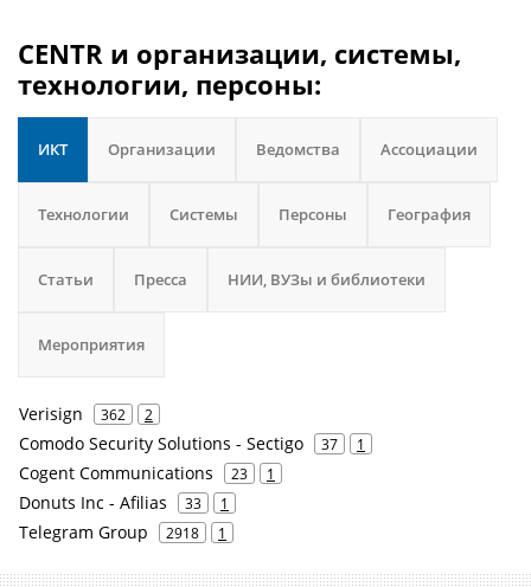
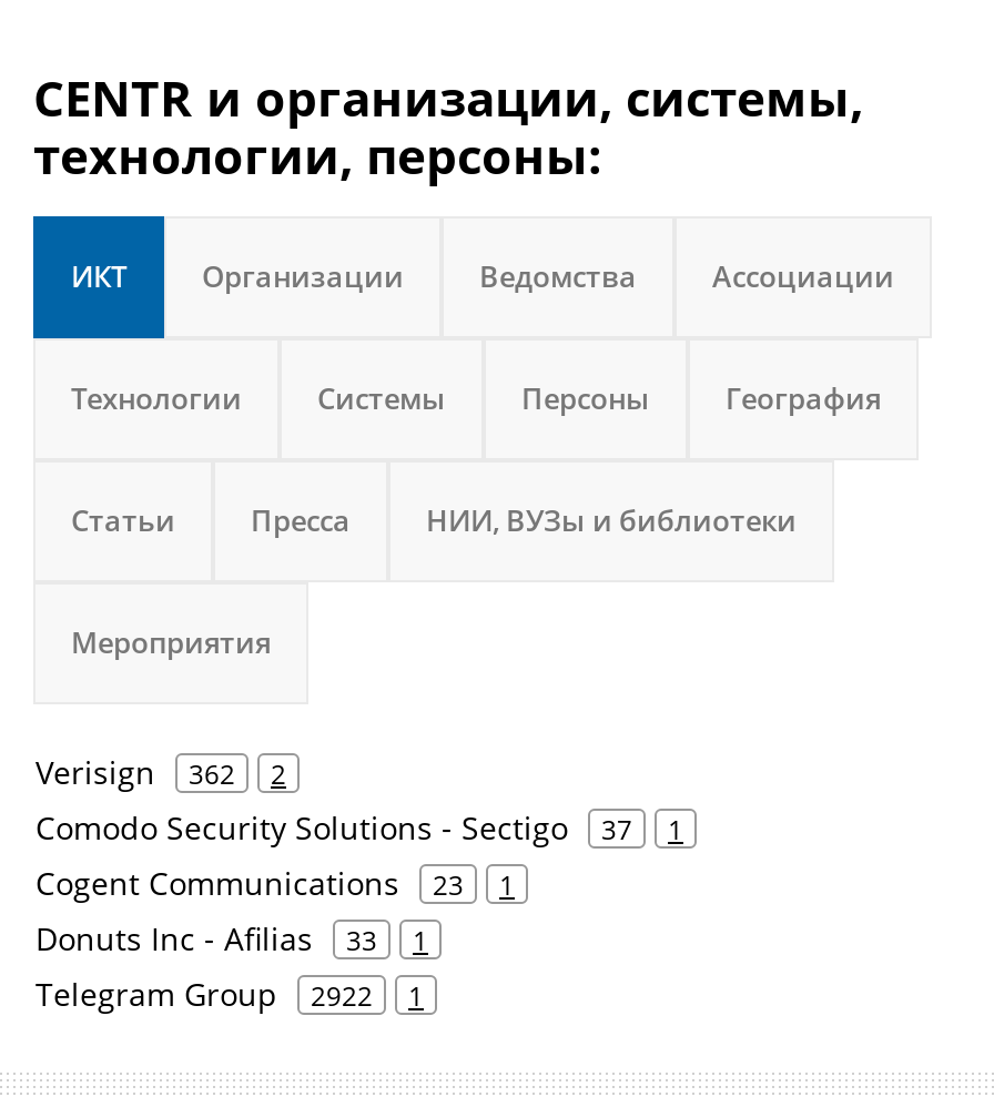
[19,521,226,543] Telegram Group 2918 1 -> [35,973,424,1015] Telegram Group 2922 1

